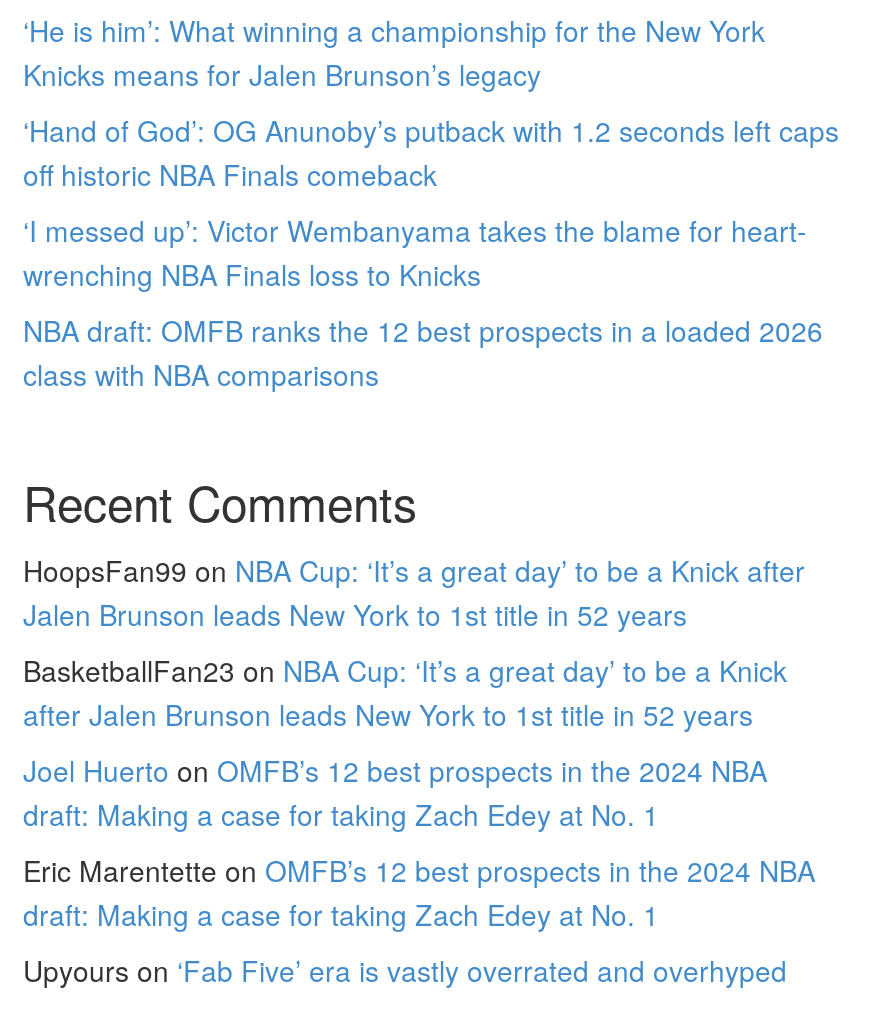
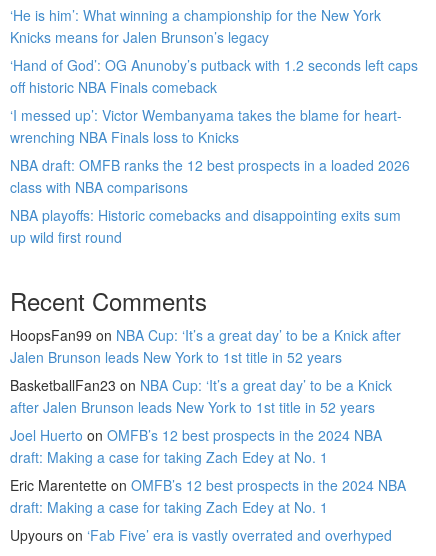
none -> [10,205,401,247] NBA playoffs: Historic comebacks and disappointing exits sum | up wild first round

